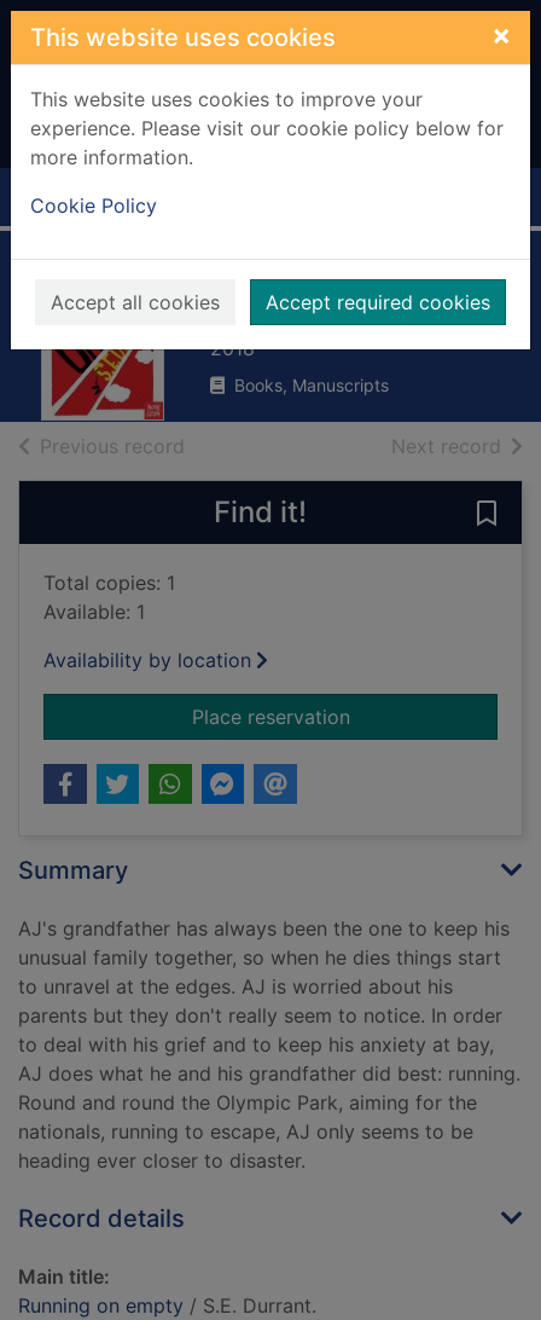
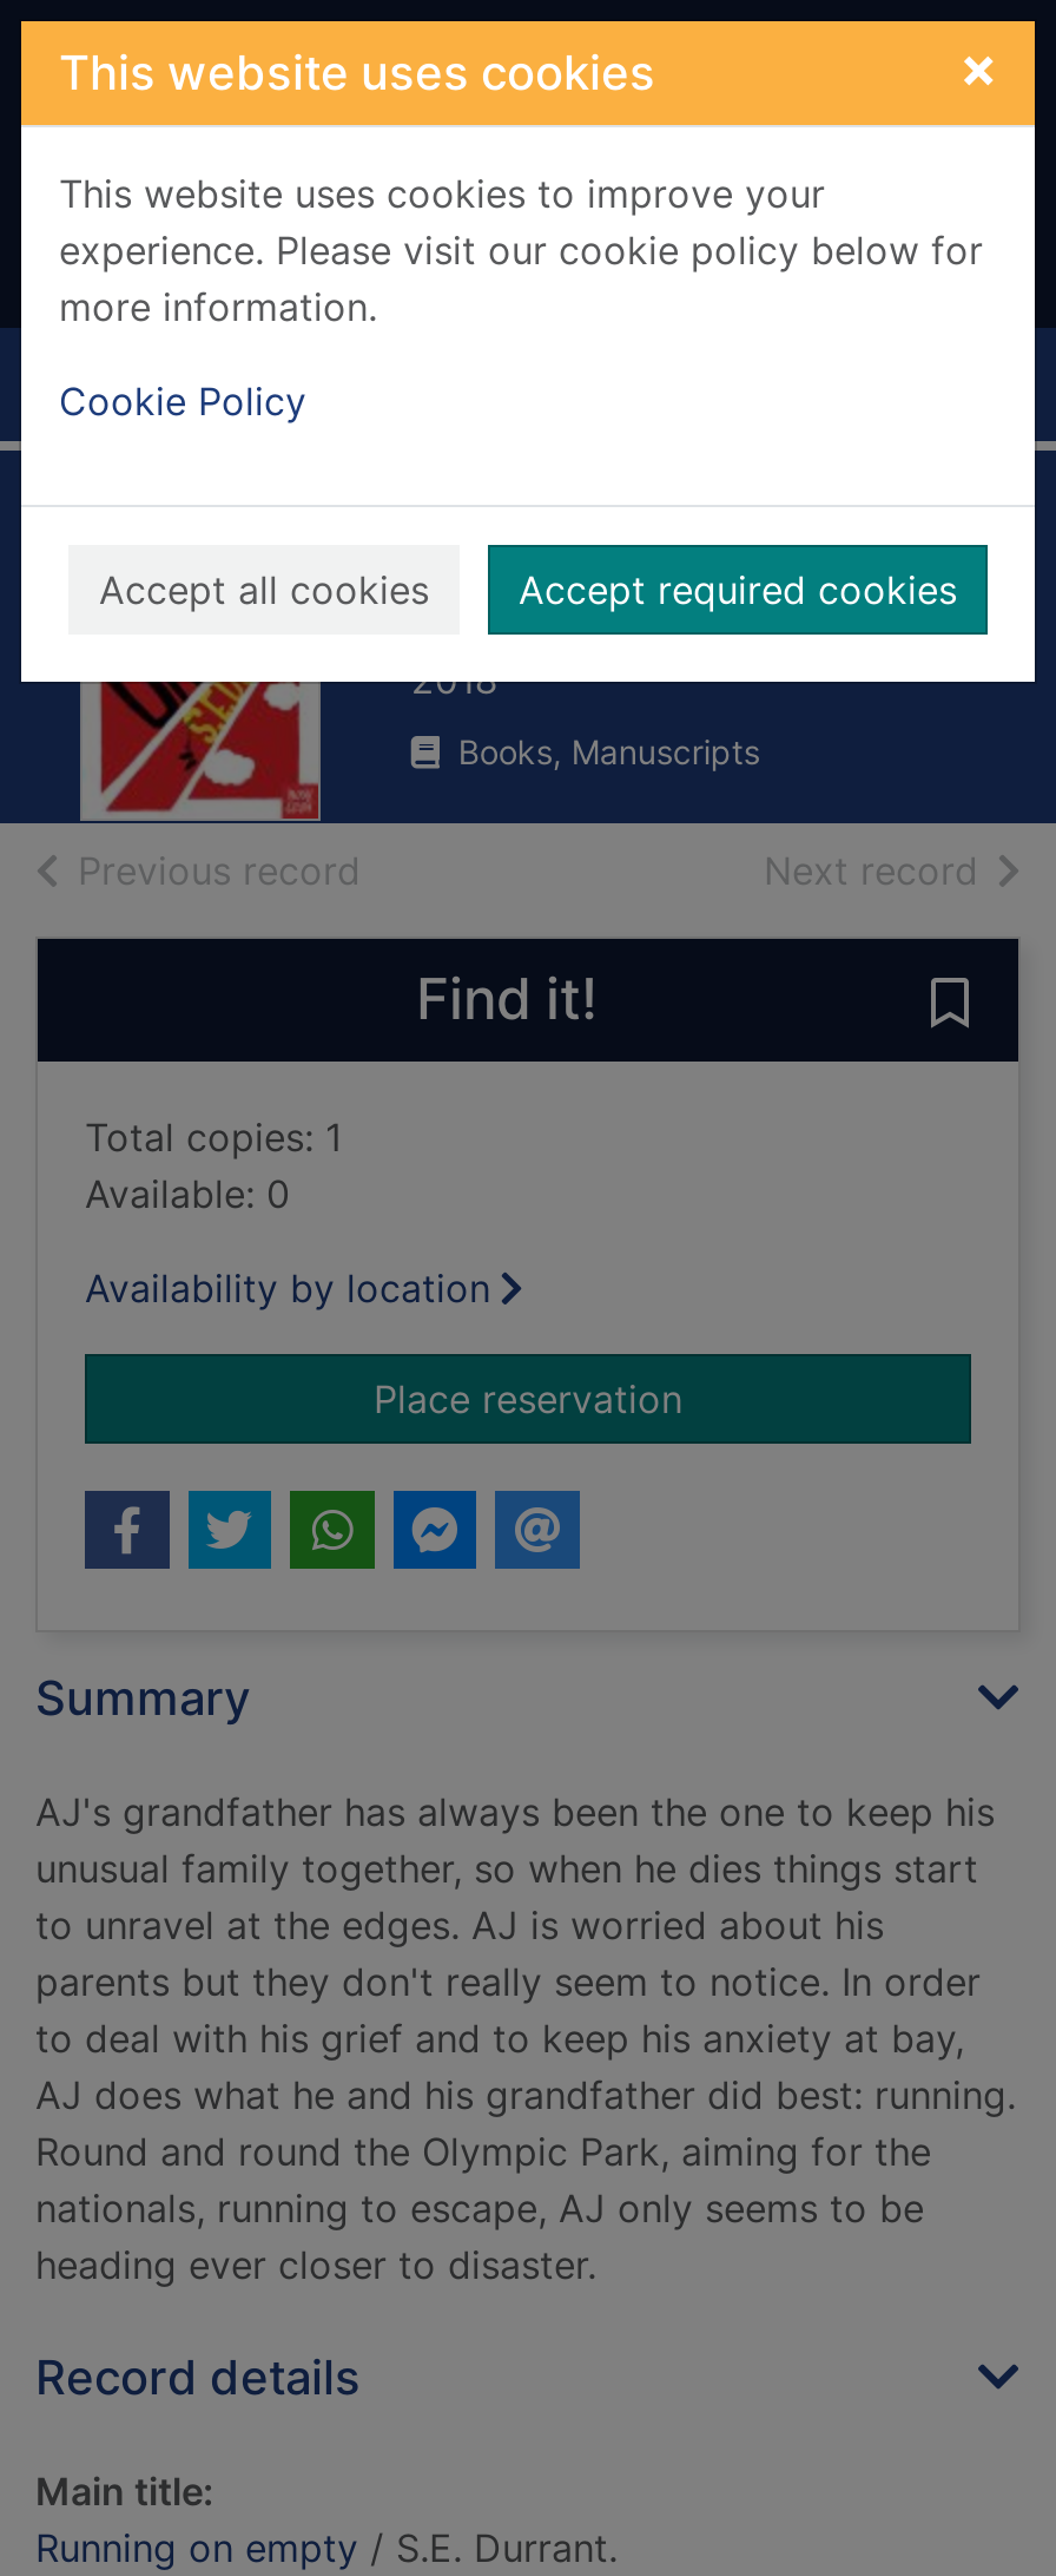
[43,600,145,624] Available: 1 -> [85,1171,290,1218] Available: 0

